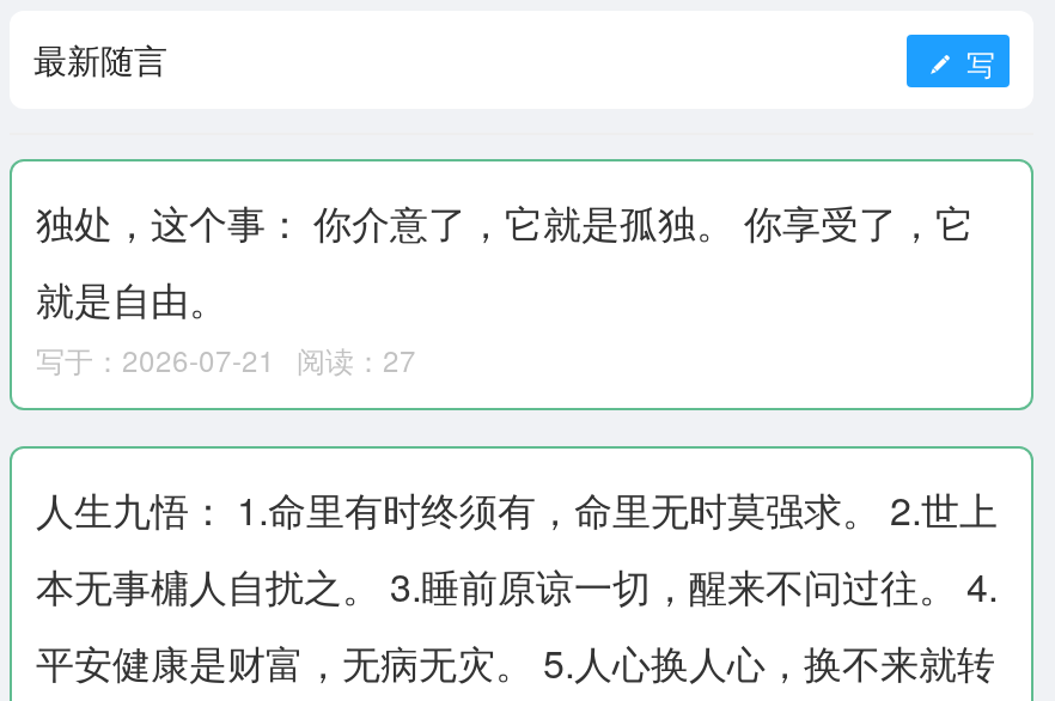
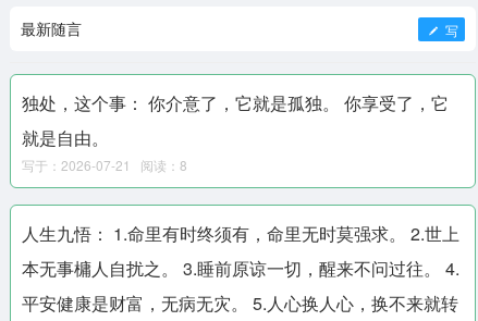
[36,339,416,379] 写于：2026-07-21 阅读：27 -> [22,156,187,174] 写于：2026-07-21 阅读：8

